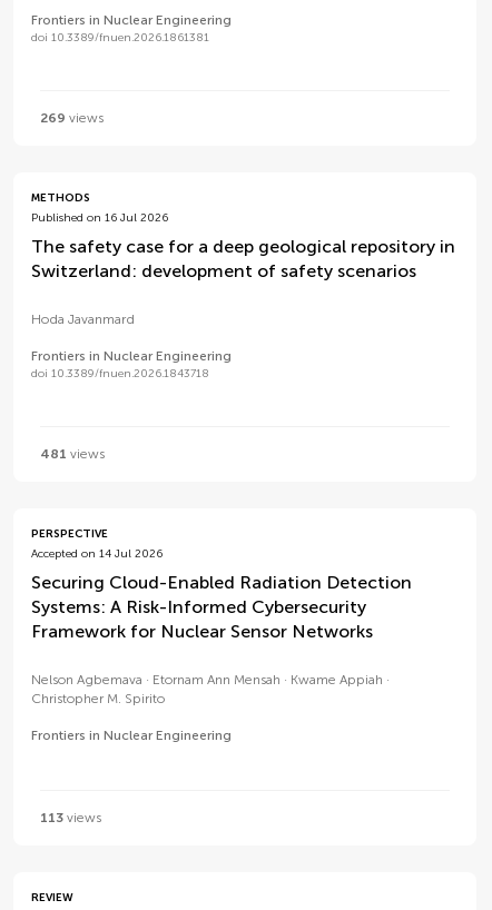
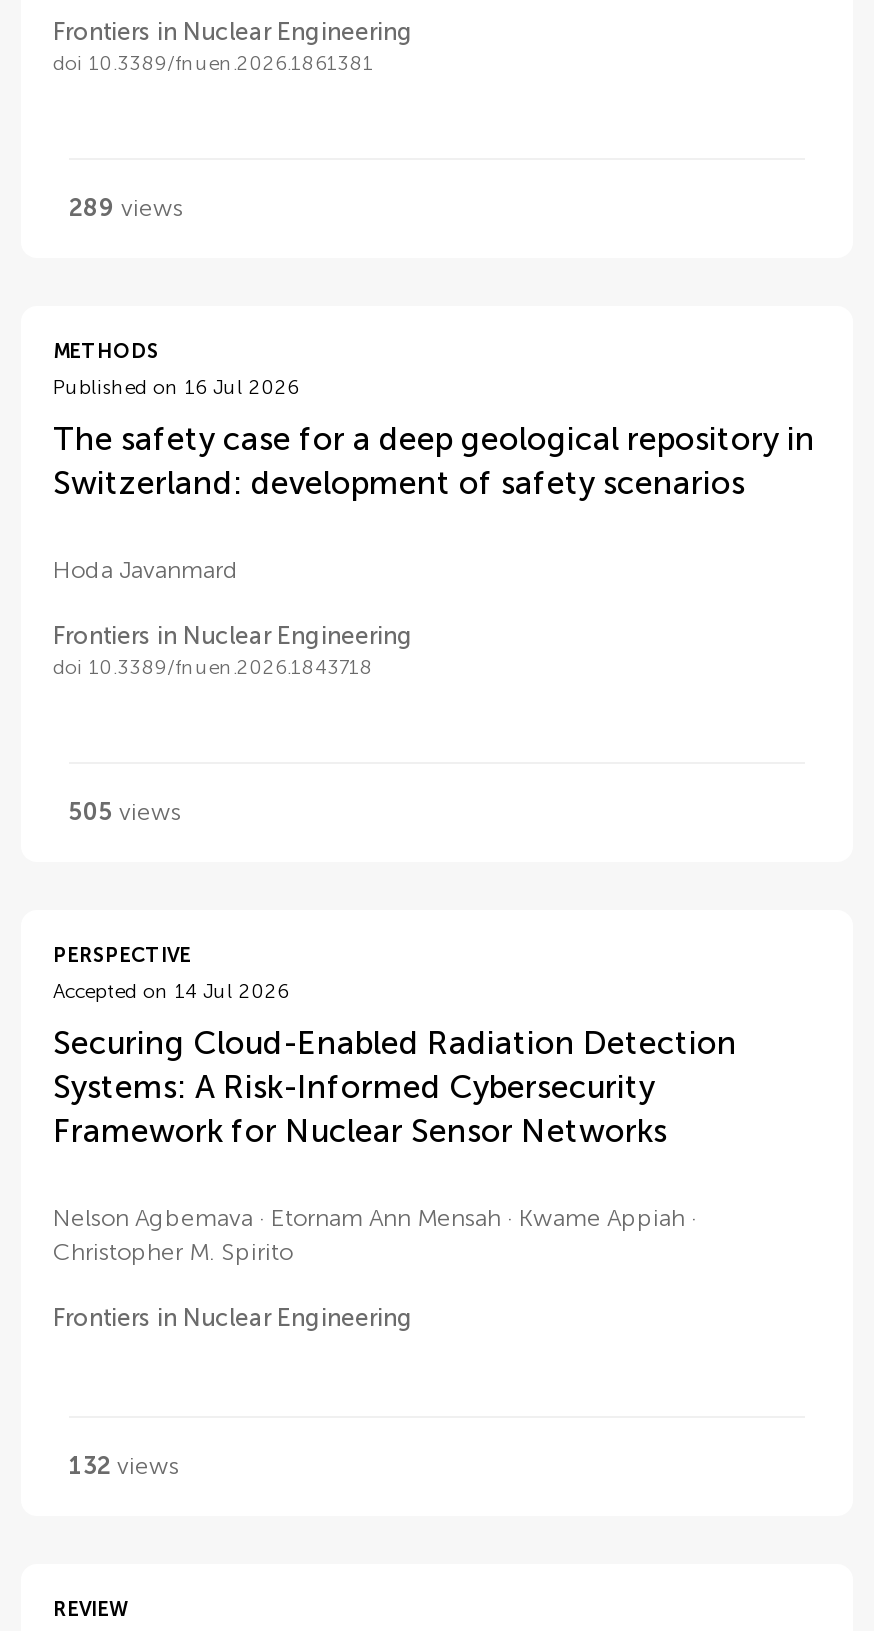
[40,110,104,126] 269 views -> [69,194,183,222] 289 views
[40,446,105,462] 481 views -> [69,798,181,826] 505 views
[40,810,101,825] 113 views -> [69,1452,179,1480] 132 views

